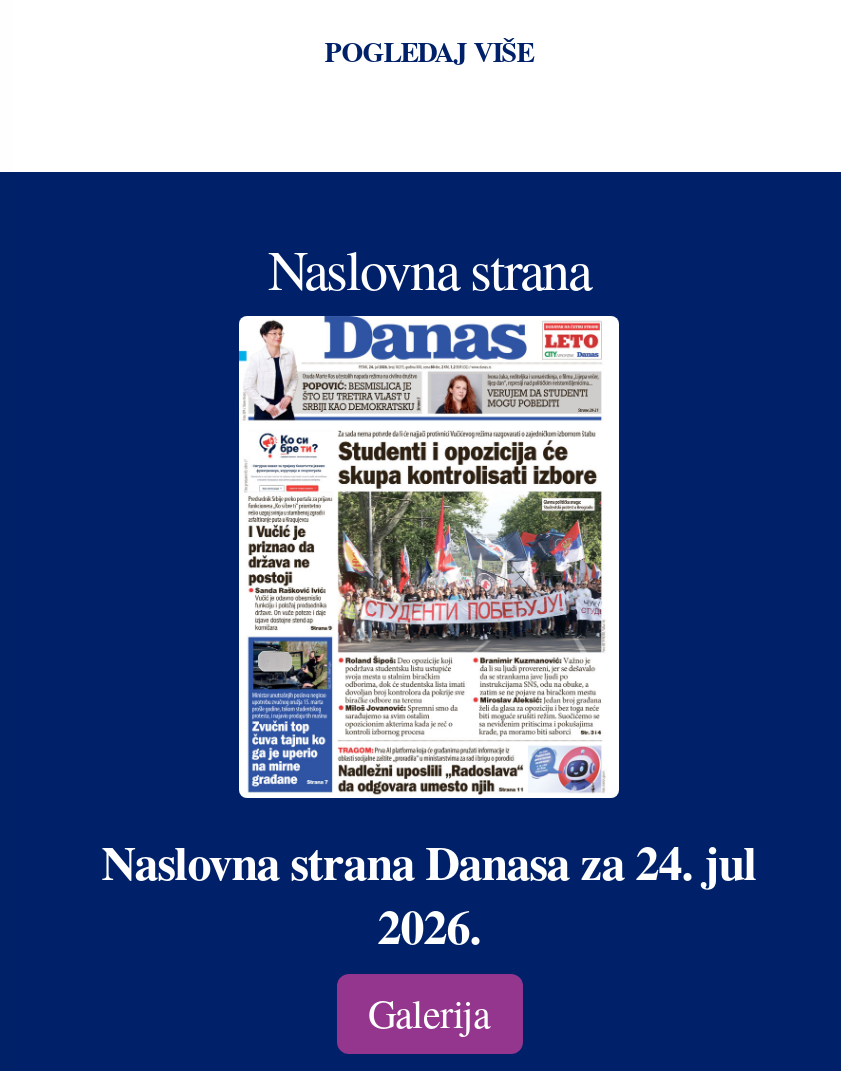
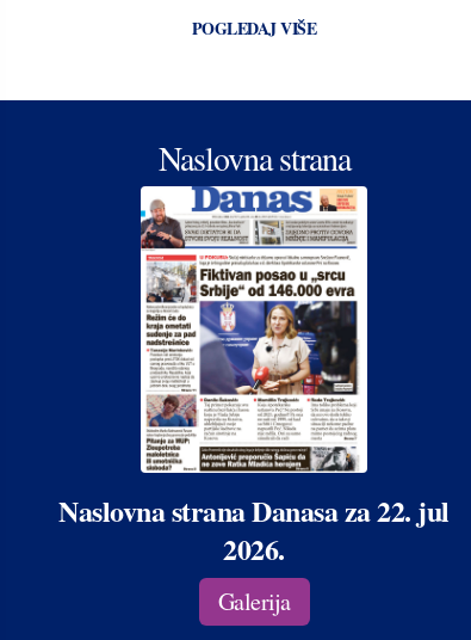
[101,320,757,897] [image] | Naslovna strana Danasa za 24. jul -> [59,187,449,531] [image] | Naslovna strana Danasa za 22. jul

